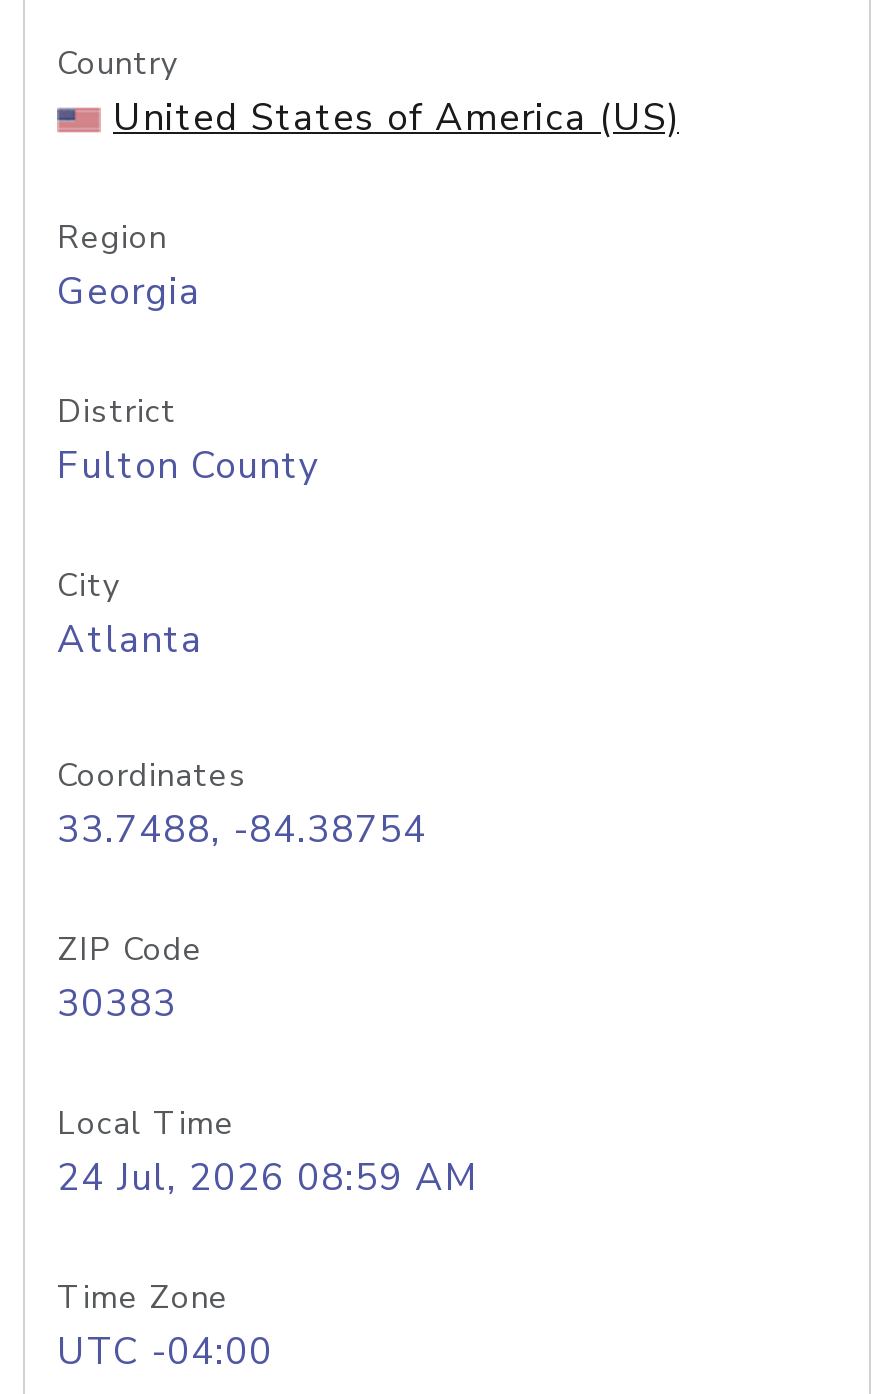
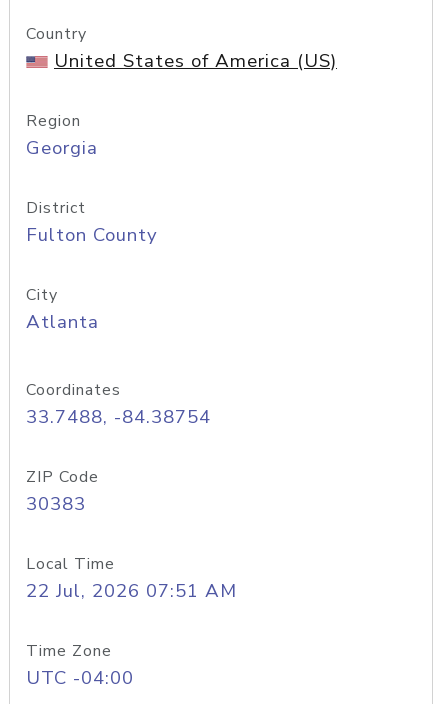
[57,1152,479,1204] 24 Jul, 2026 08:59 AM -> [26,578,237,604] 22 Jul, 2026 07:51 AM

